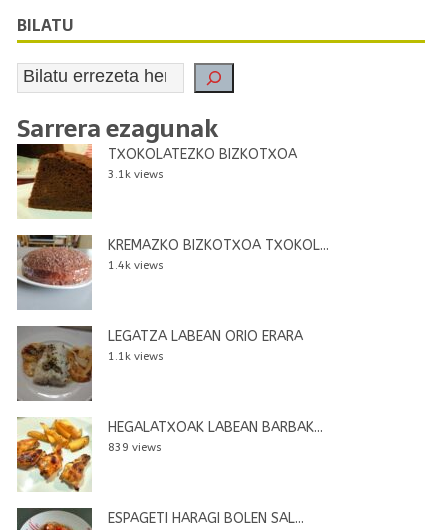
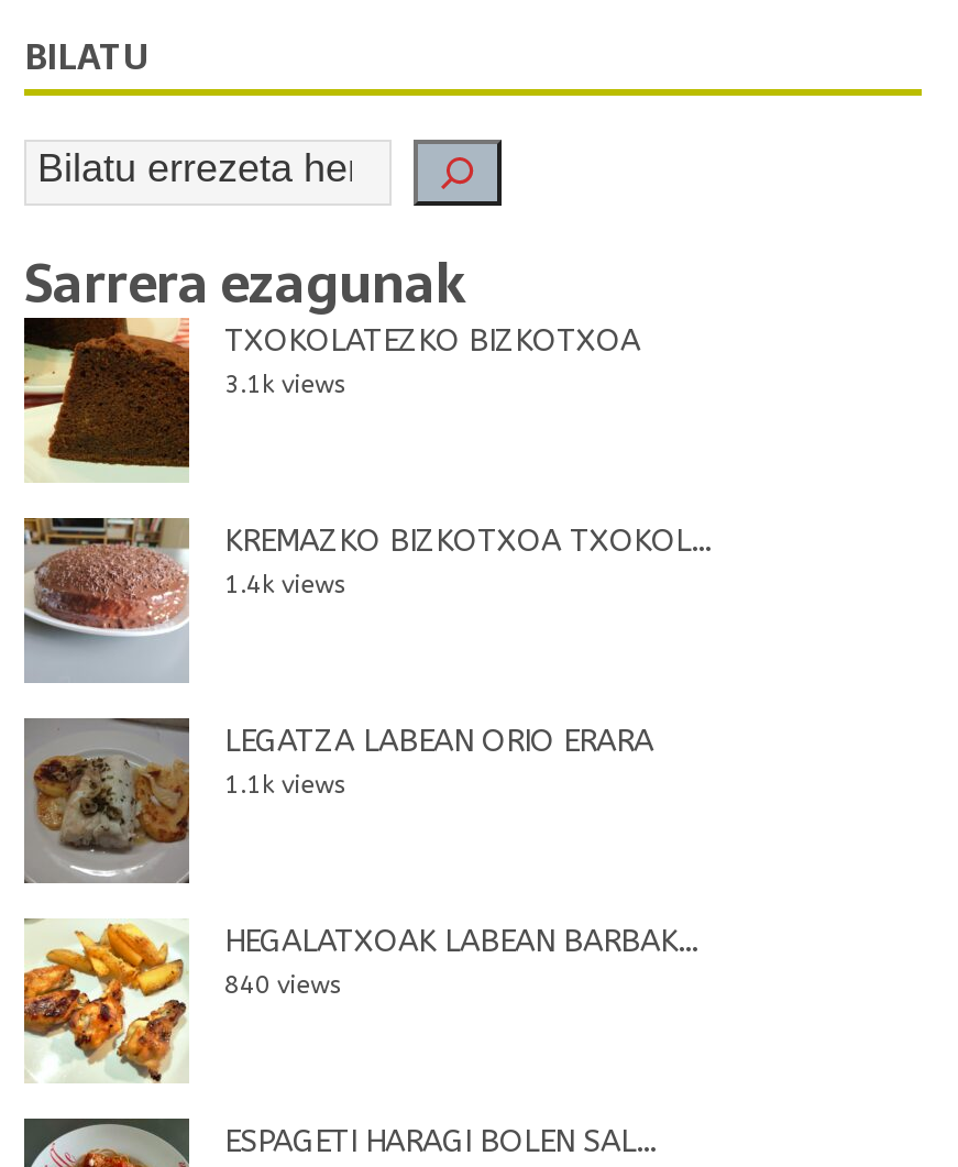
[108,441,162,454] 839 views -> [224,972,343,1000] 840 views

